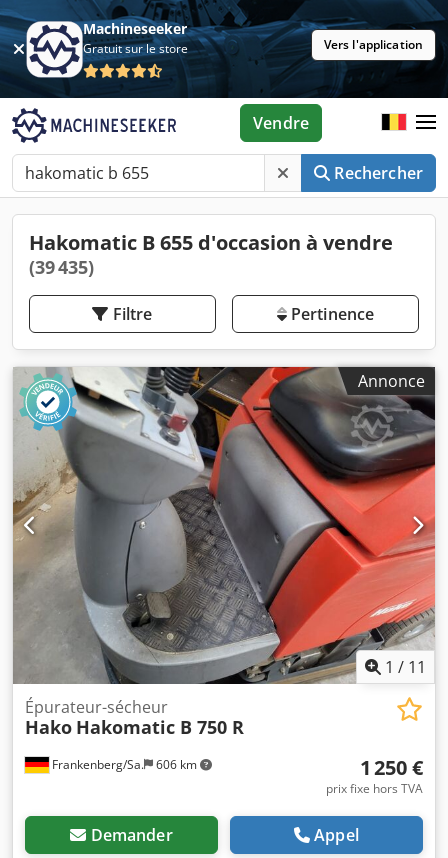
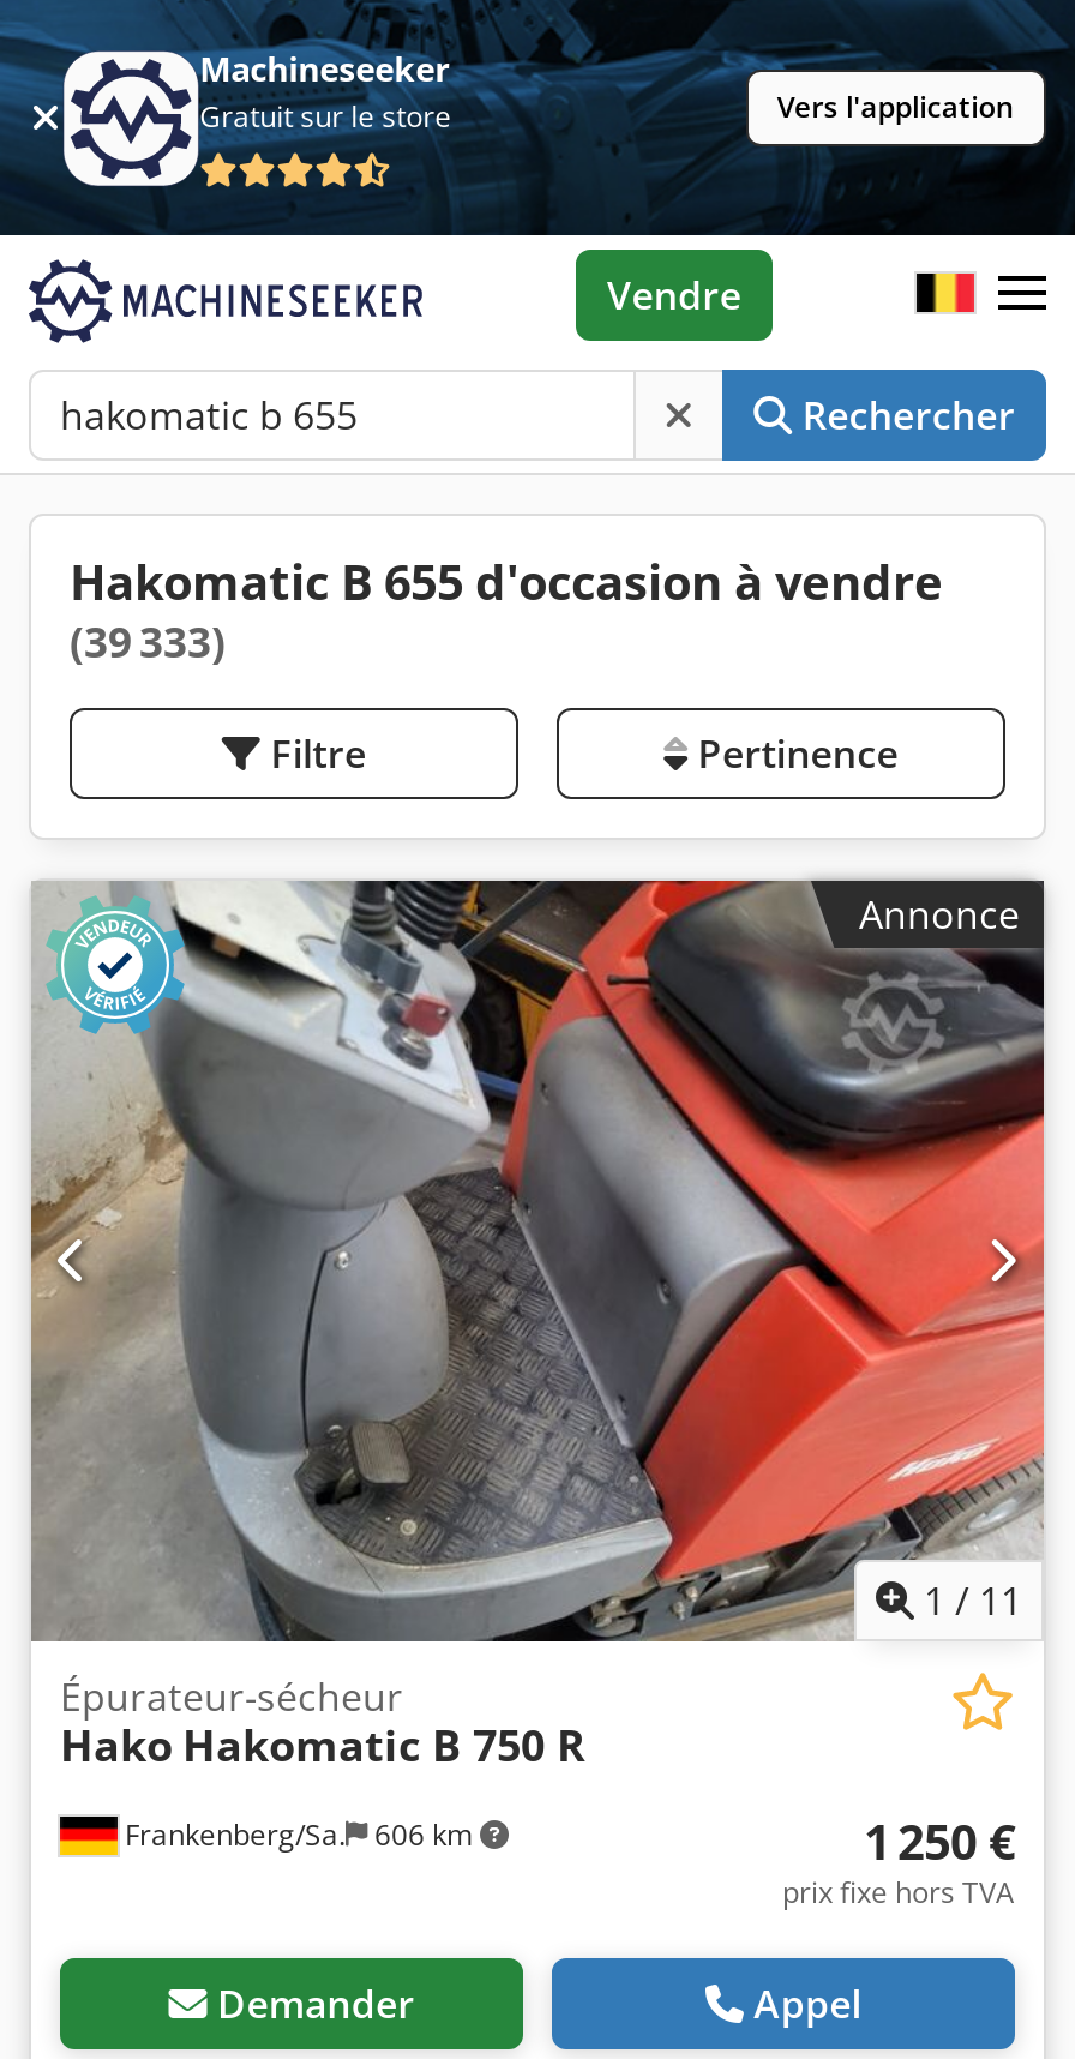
[29,255,94,279] (39 435) -> [70,612,226,670] (39 333)

